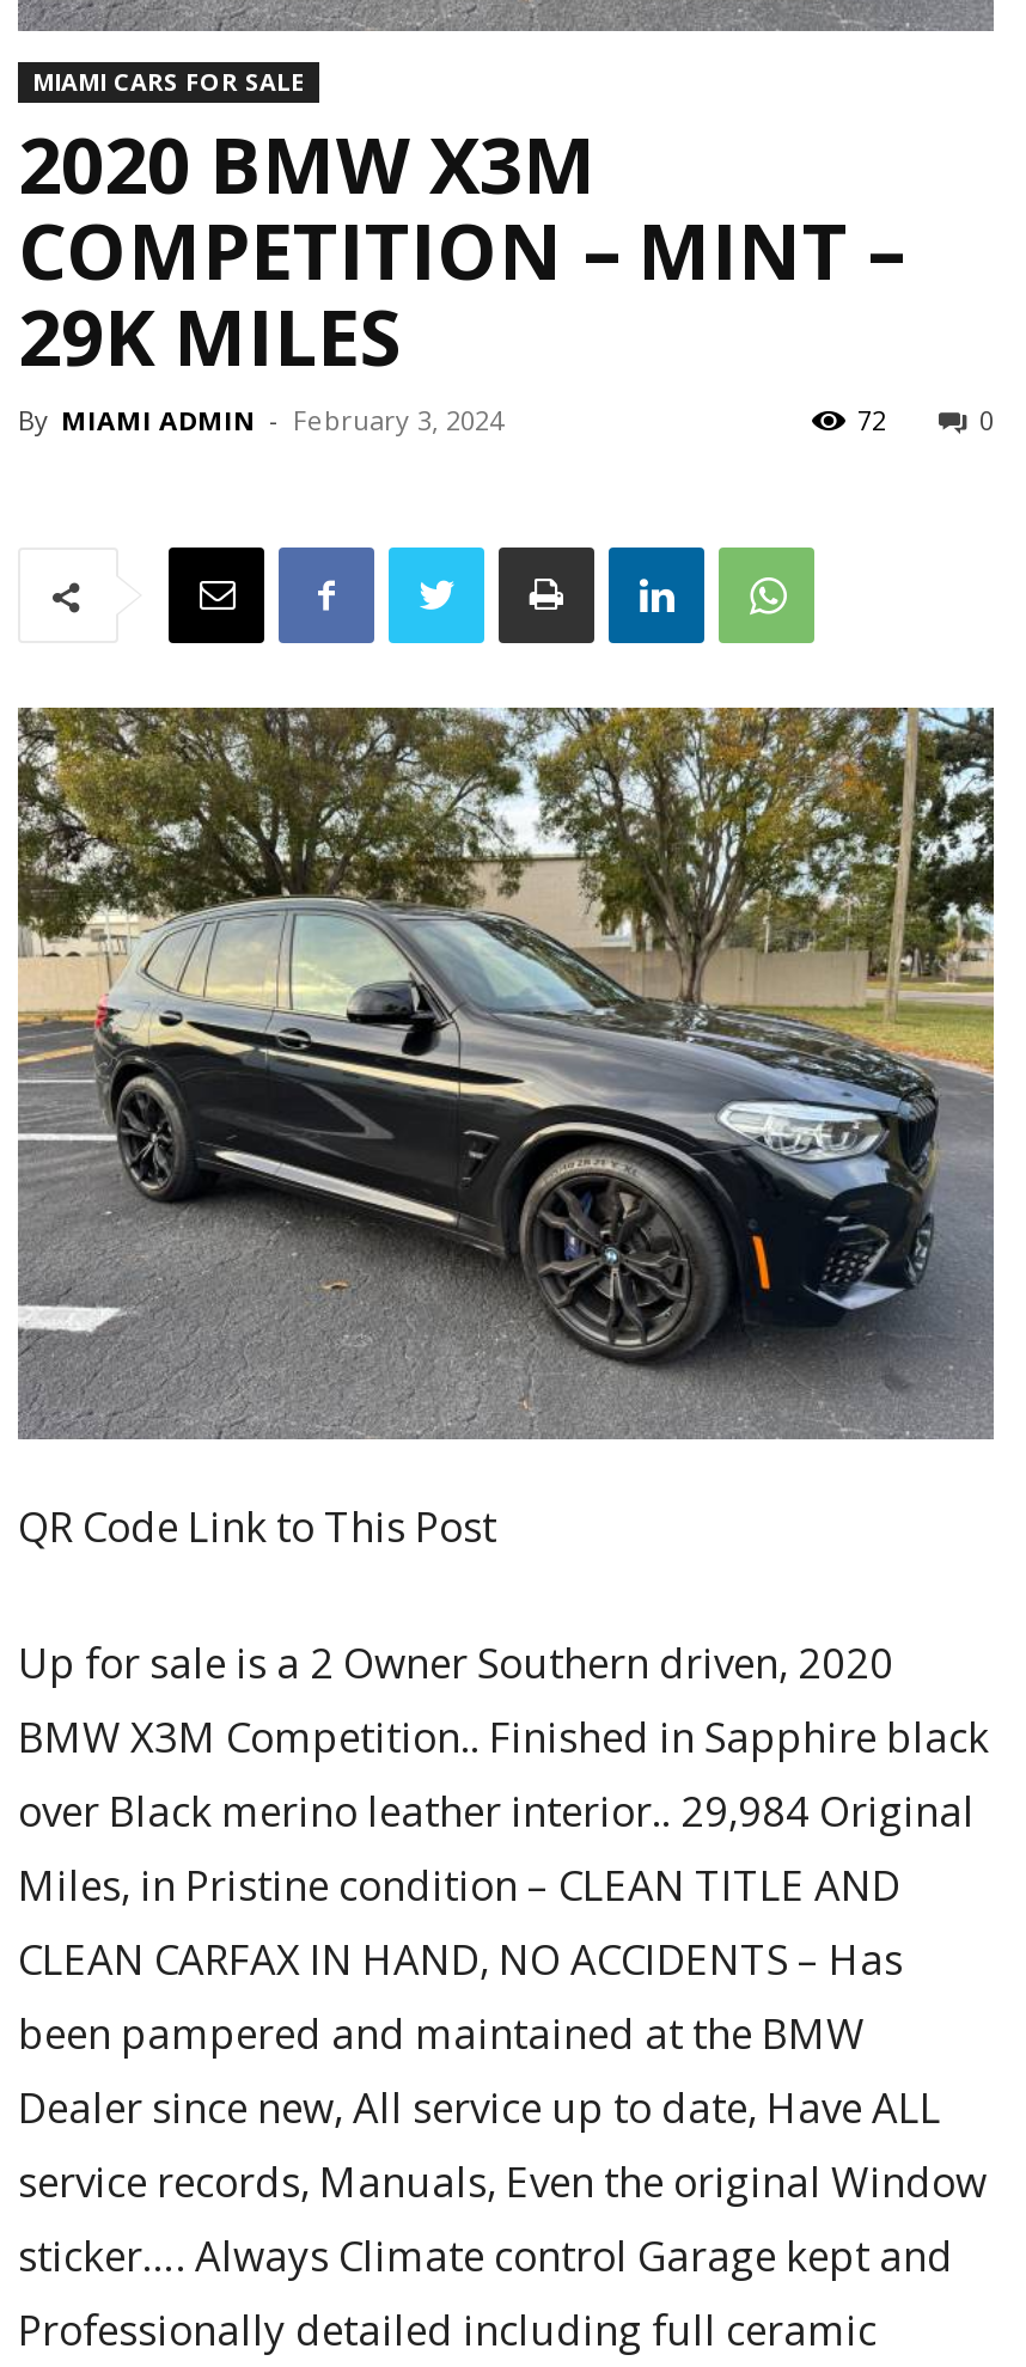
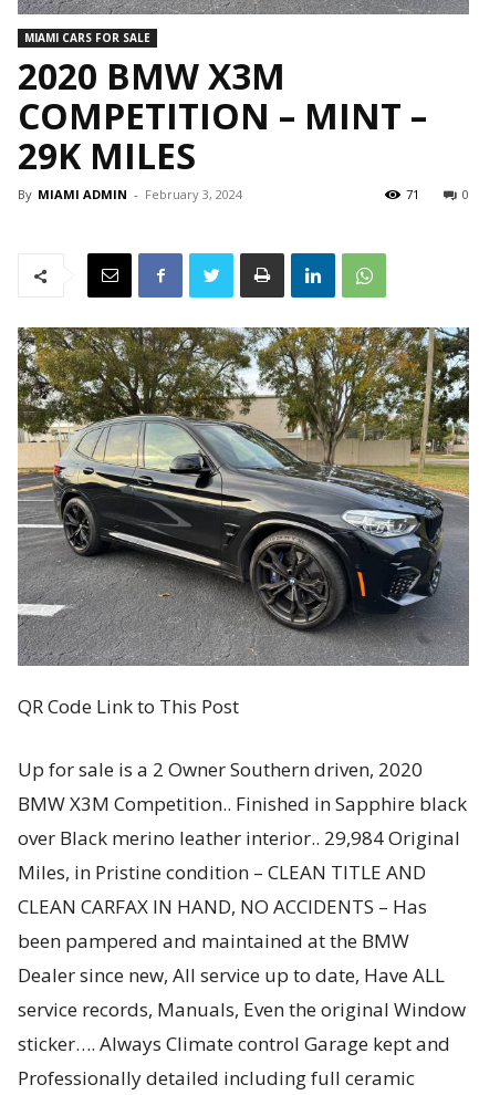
[857,402,886,438] 72 -> [406,186,419,202] 71

